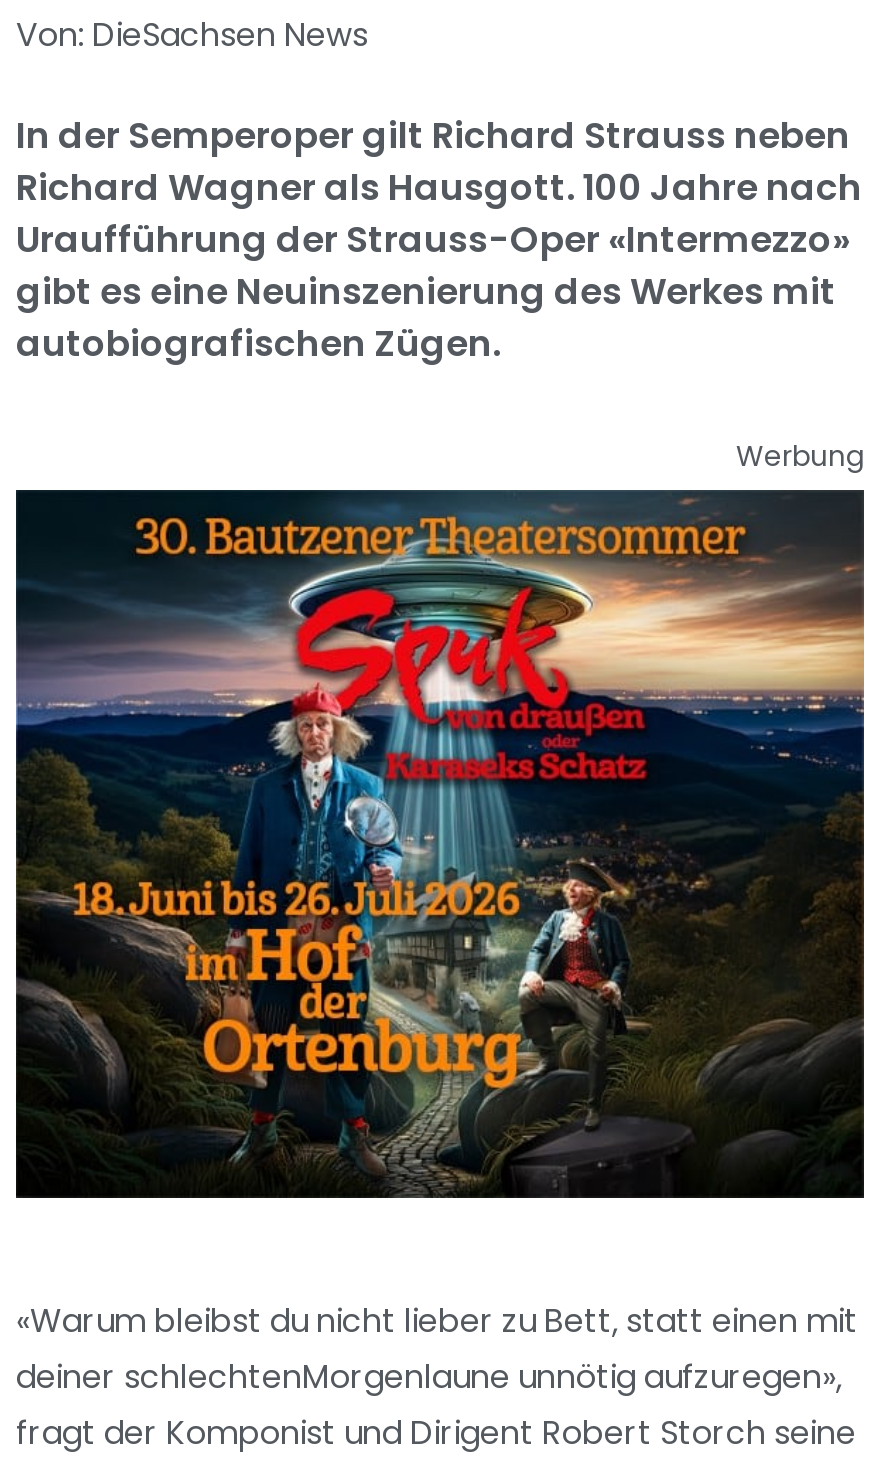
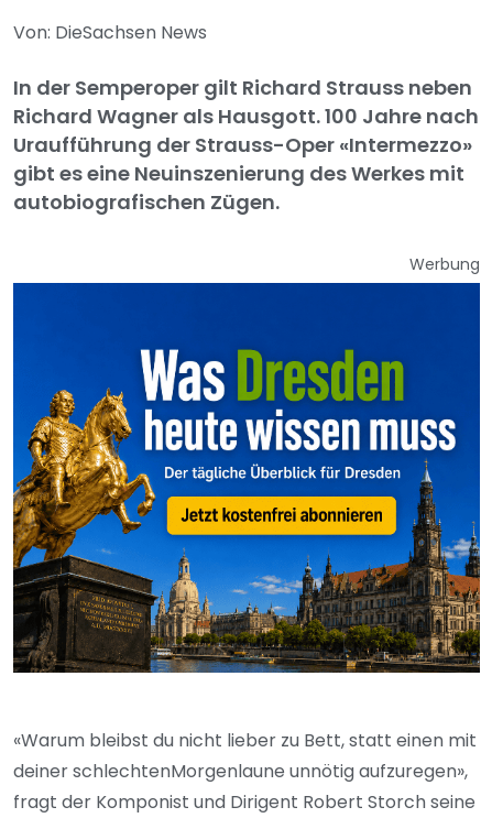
[14,488,866,1200] [image] -> [12,282,481,674] [image]

